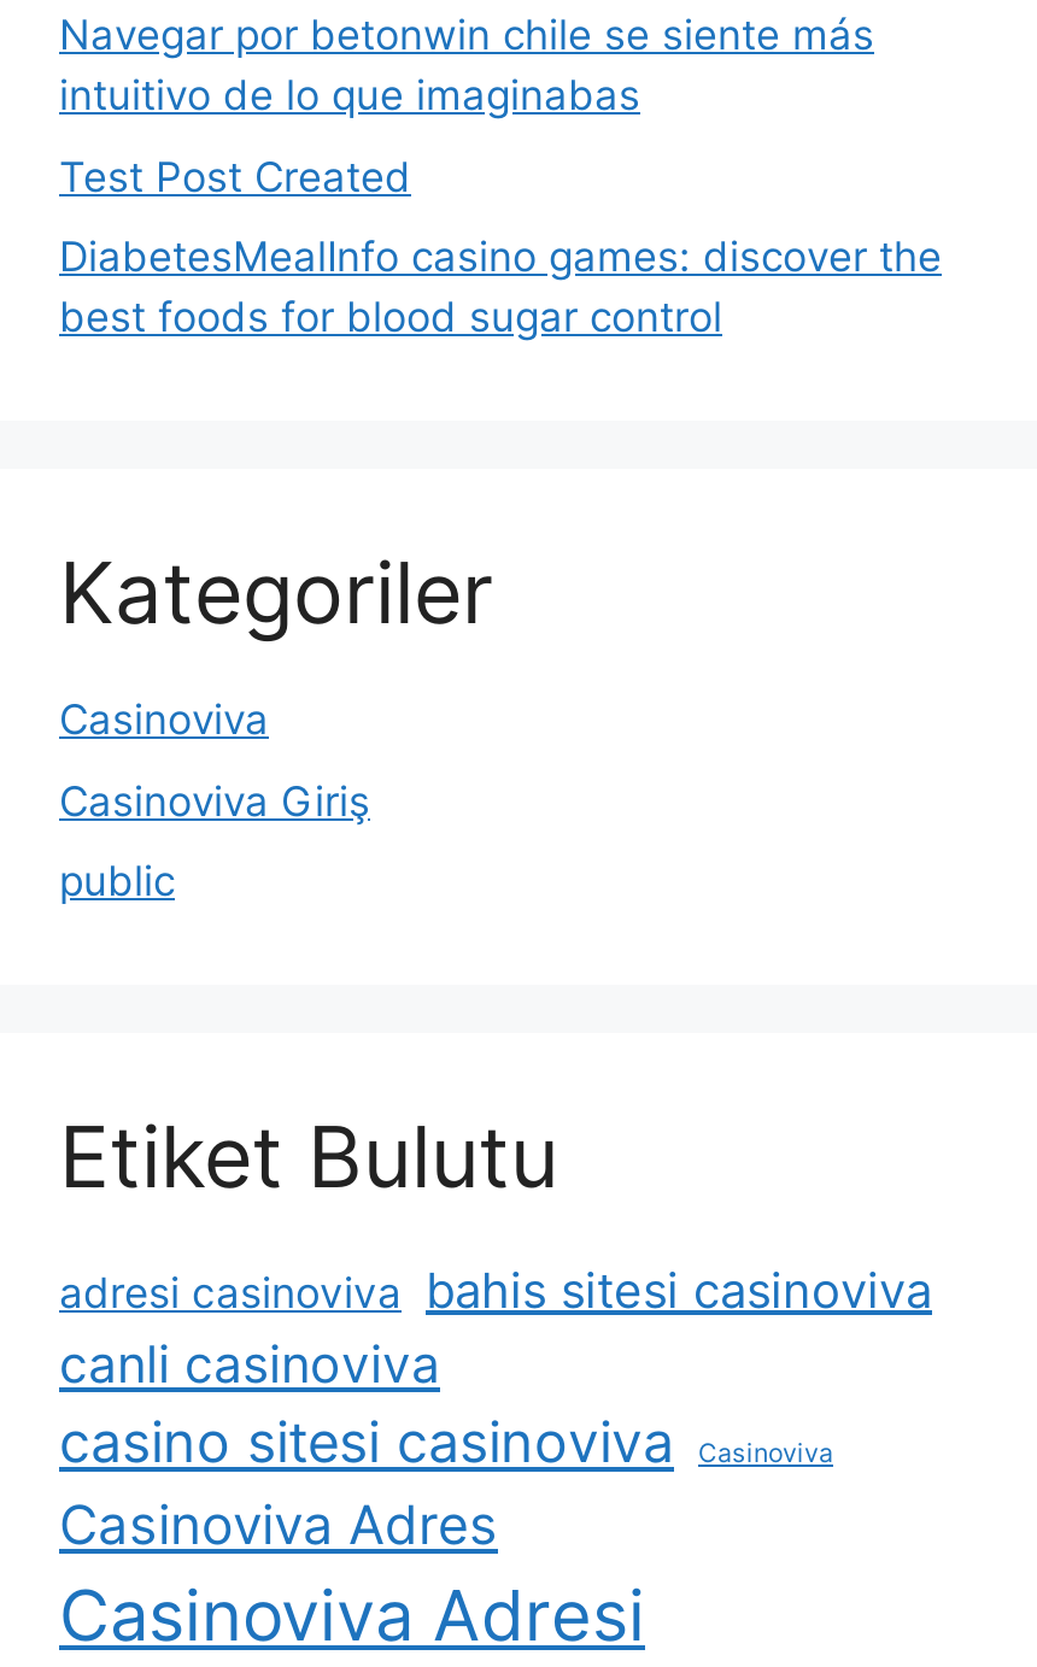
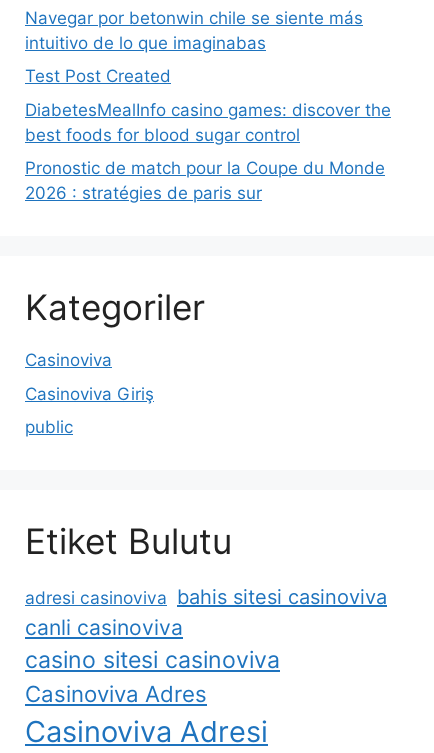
none -> [25,158,385,203] Pronostic de match pour la Coupe du Monde | 2026 : stratégies de paris sur
[698,1438,833,1470] Casinoviva -> none

